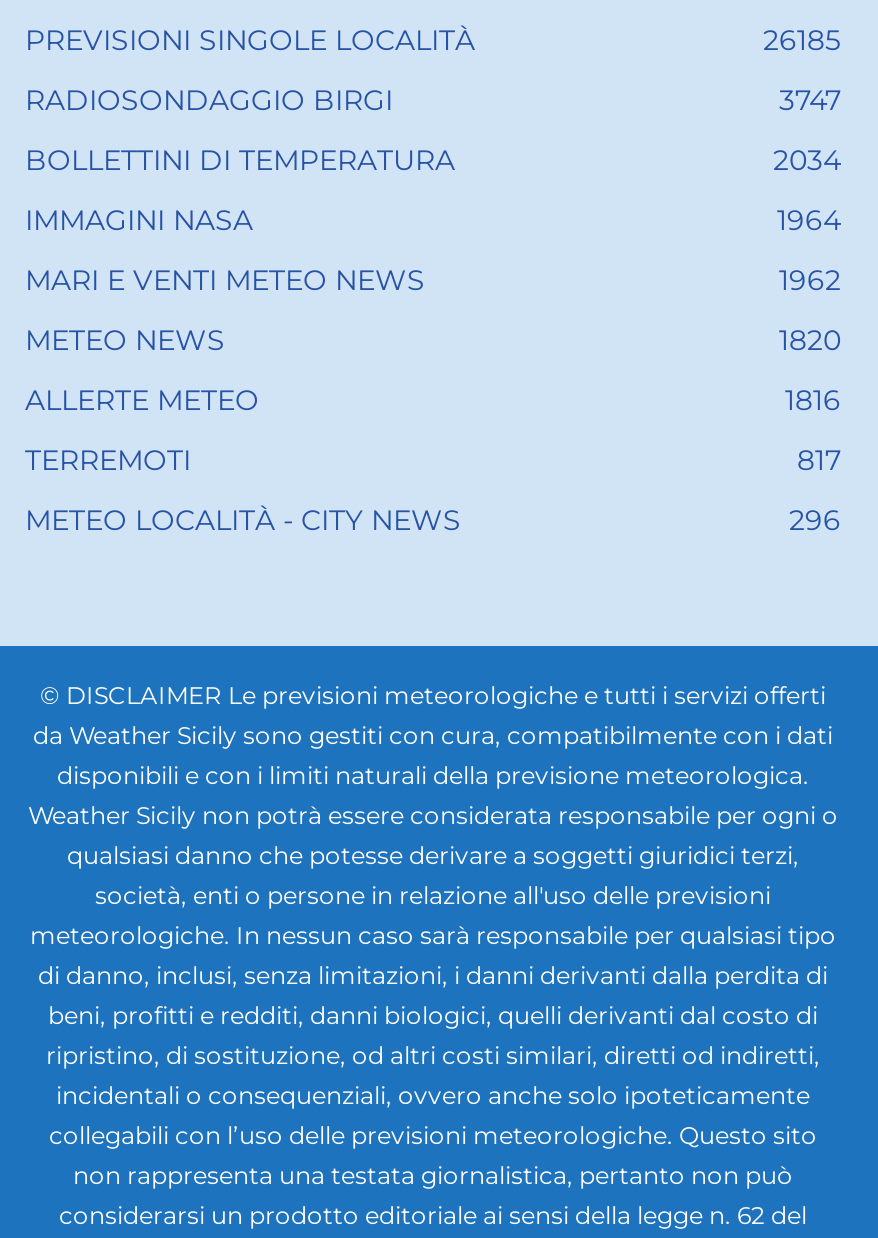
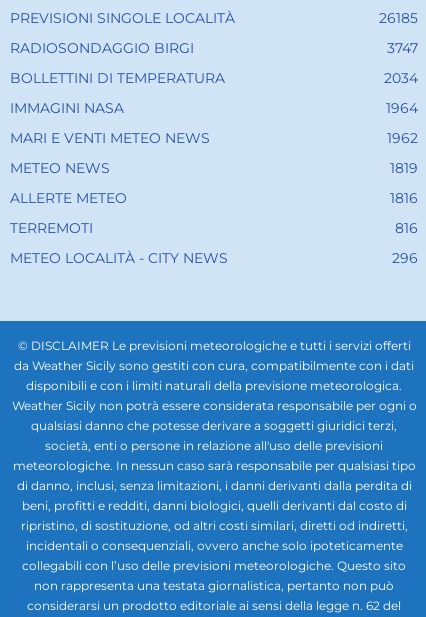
[779,322,841,358] 1820 -> [390,159,418,177] 1819
[797,442,841,478] 817 -> [395,219,418,237] 816

